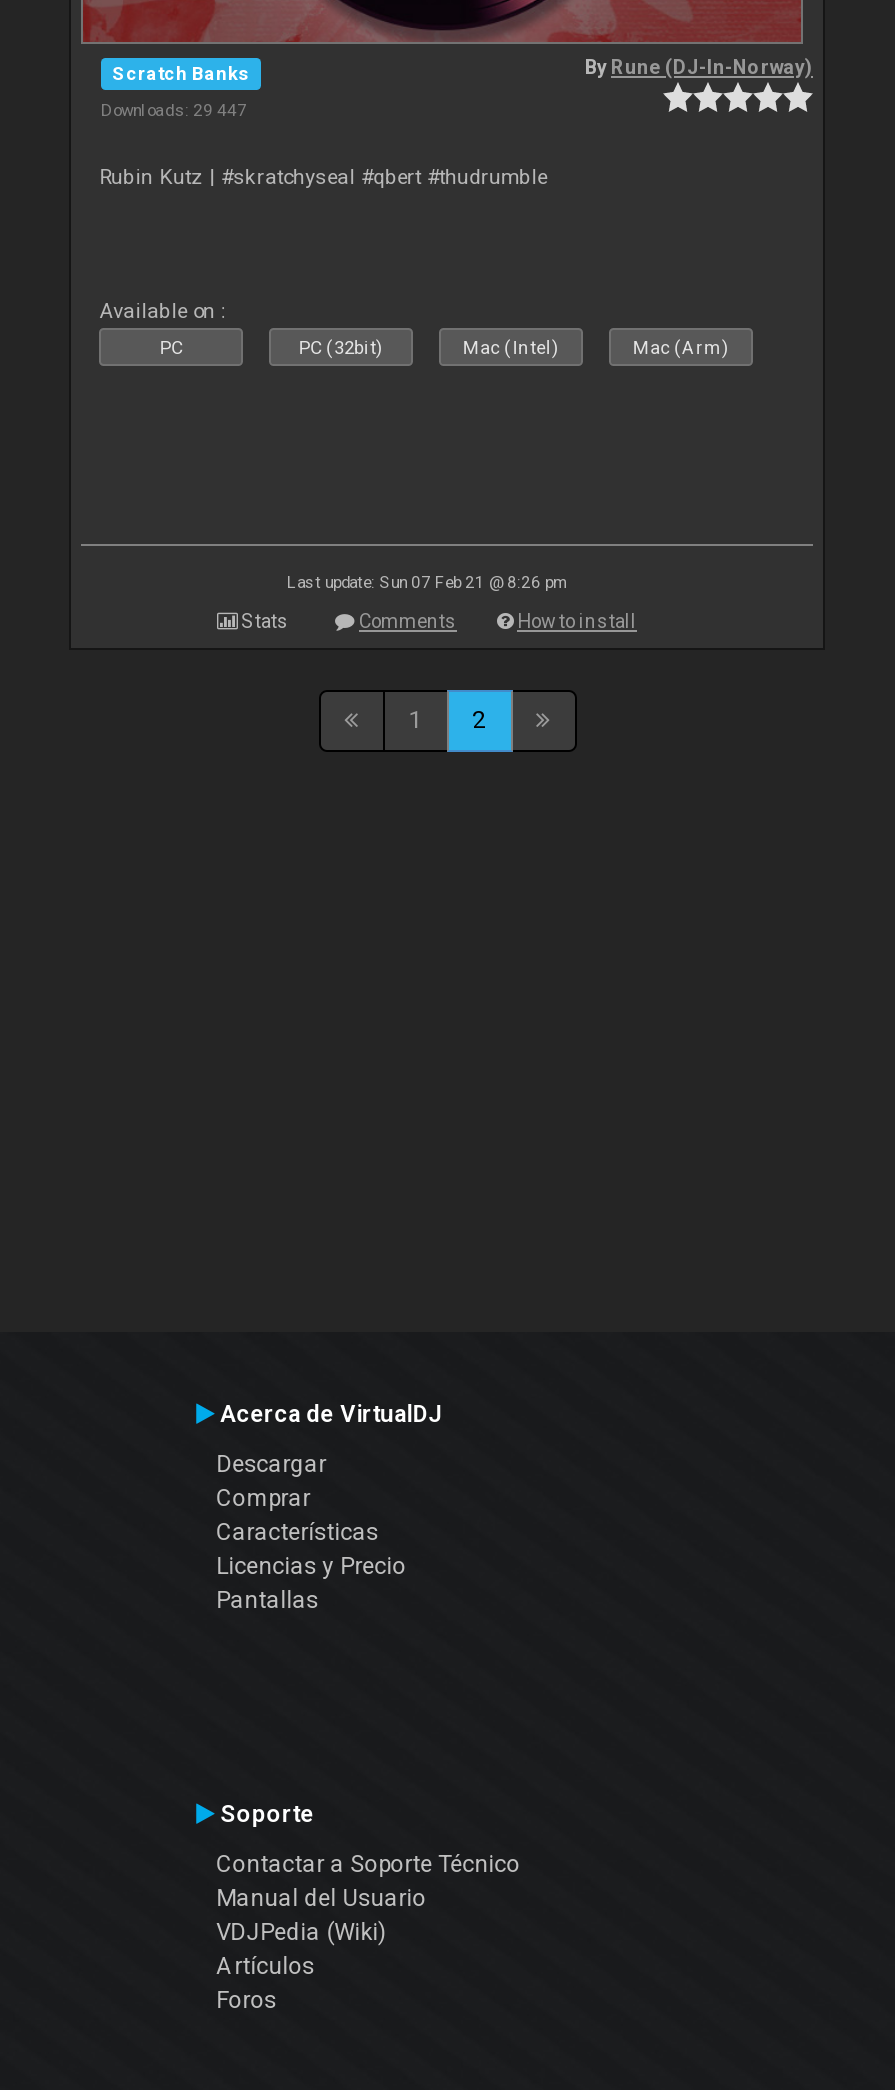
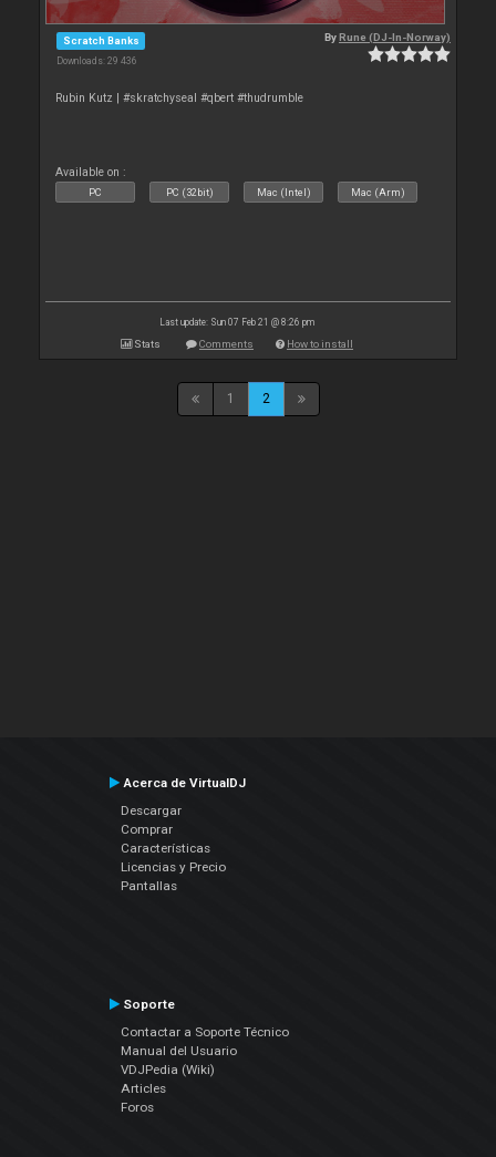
[101,99,247,119] Downloads: 29 447 -> [56,55,137,66] Downloads: 29 436
[216,1953,314,1981] Artículos -> [120,1081,166,1097] Articles

